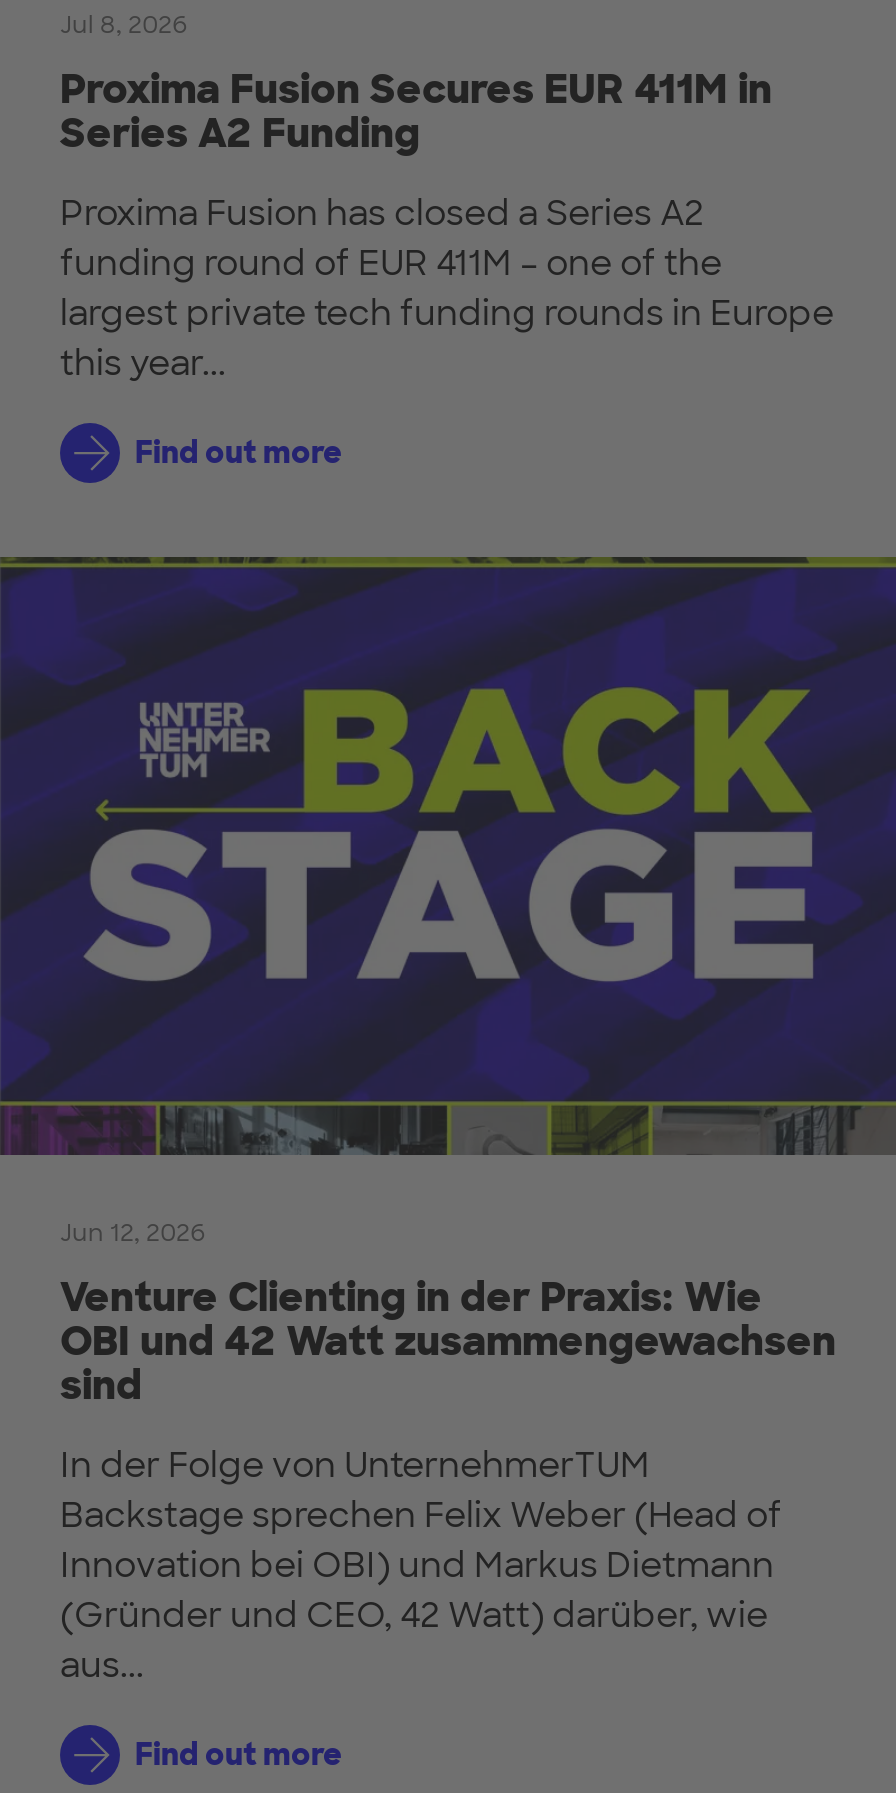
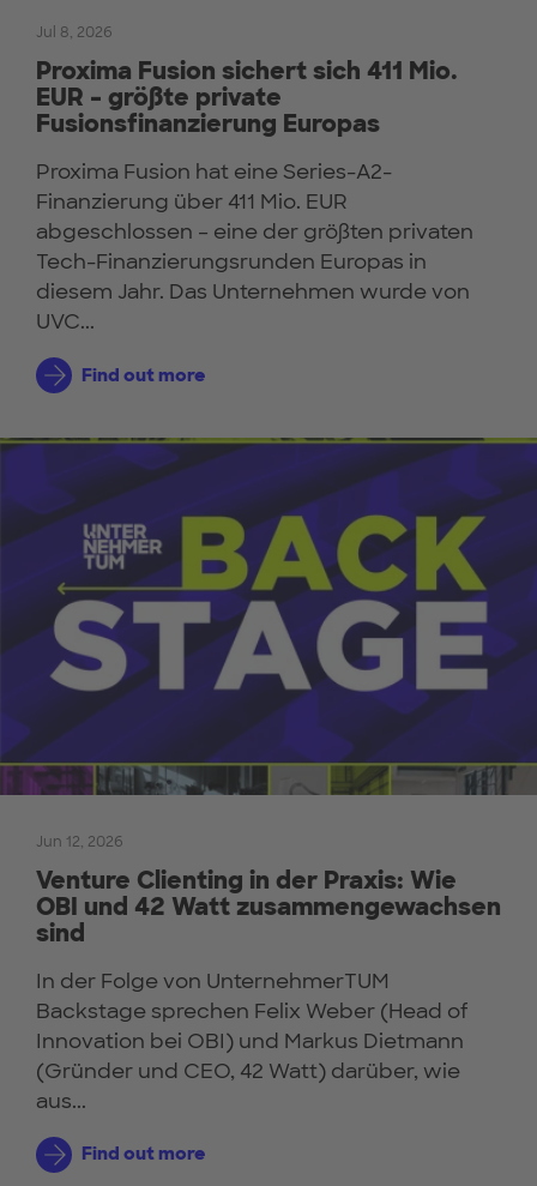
[60,64,772,160] Proxima Fusion Secures EUR 411M in | Series A2 Funding -> [36,55,458,139] Proxima Fusion sichert sich 411 Mio. | EUR – größte private | Fusionsfinanzierung Europas
[60,192,834,386] Proxima Fusion has closed a Series A2 | funding round of EUR 411M – one of the | largest private tech funding rounds in Europe | this year... -> [36,158,473,334] Proxima Fusion hat eine Series-A2- | Finanzierung über 411 Mio. EUR | abgeschlossen – eine der größten privaten | Tech-Finanzierungsrunden Europas in | diesem Jahr. Das Unternehmen wurde von | UVC...

